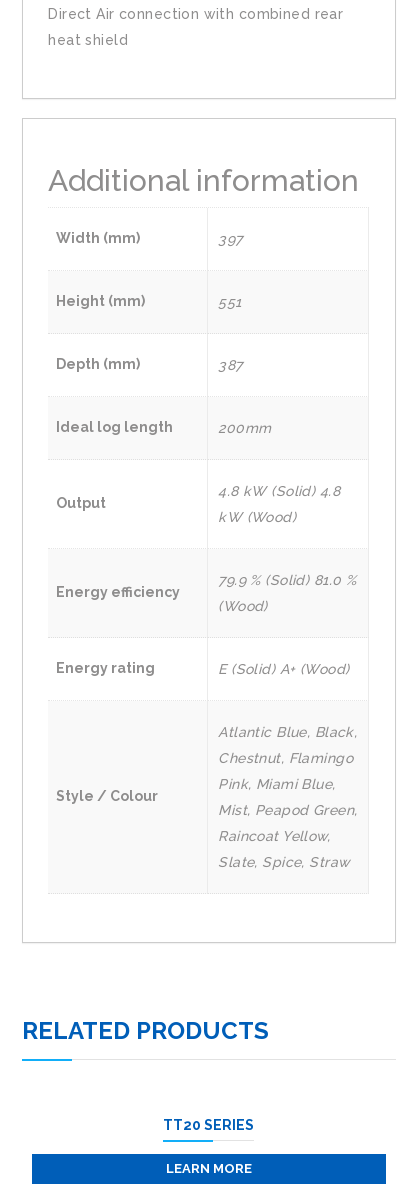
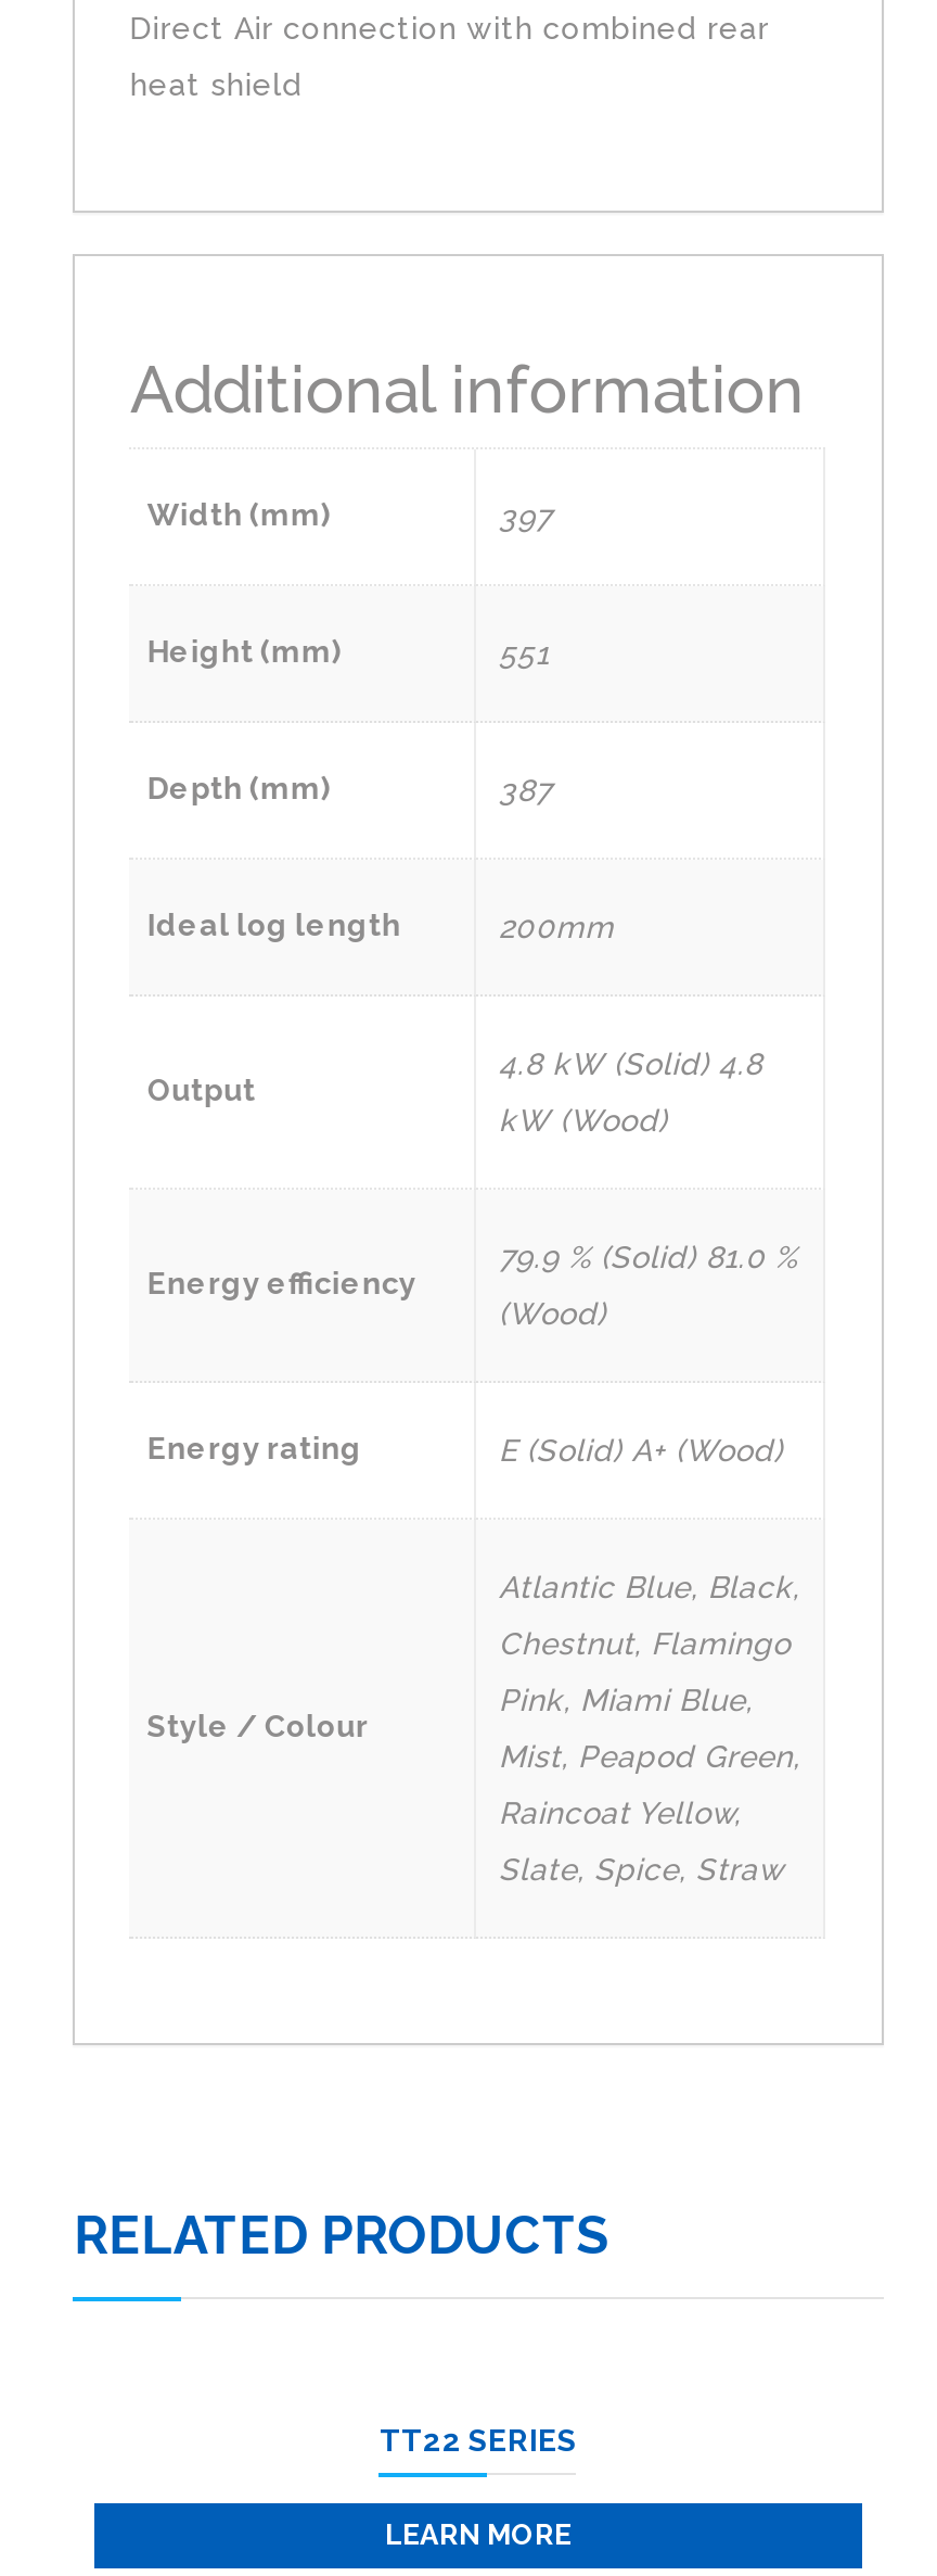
[163,1117,254,1133] TT20 SERIES -> [380,2422,577,2457] TT22 SERIES

